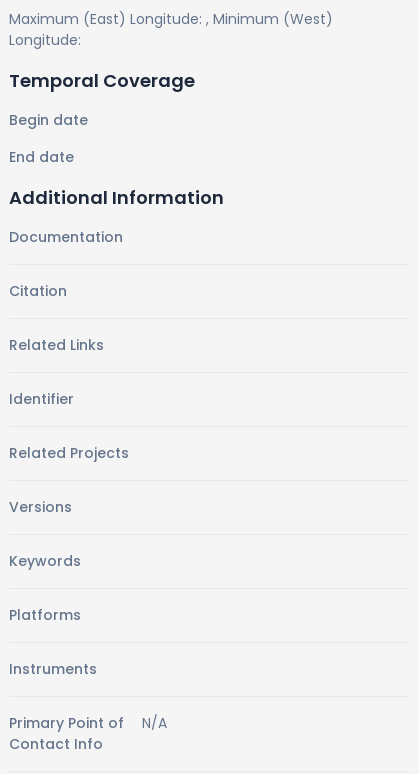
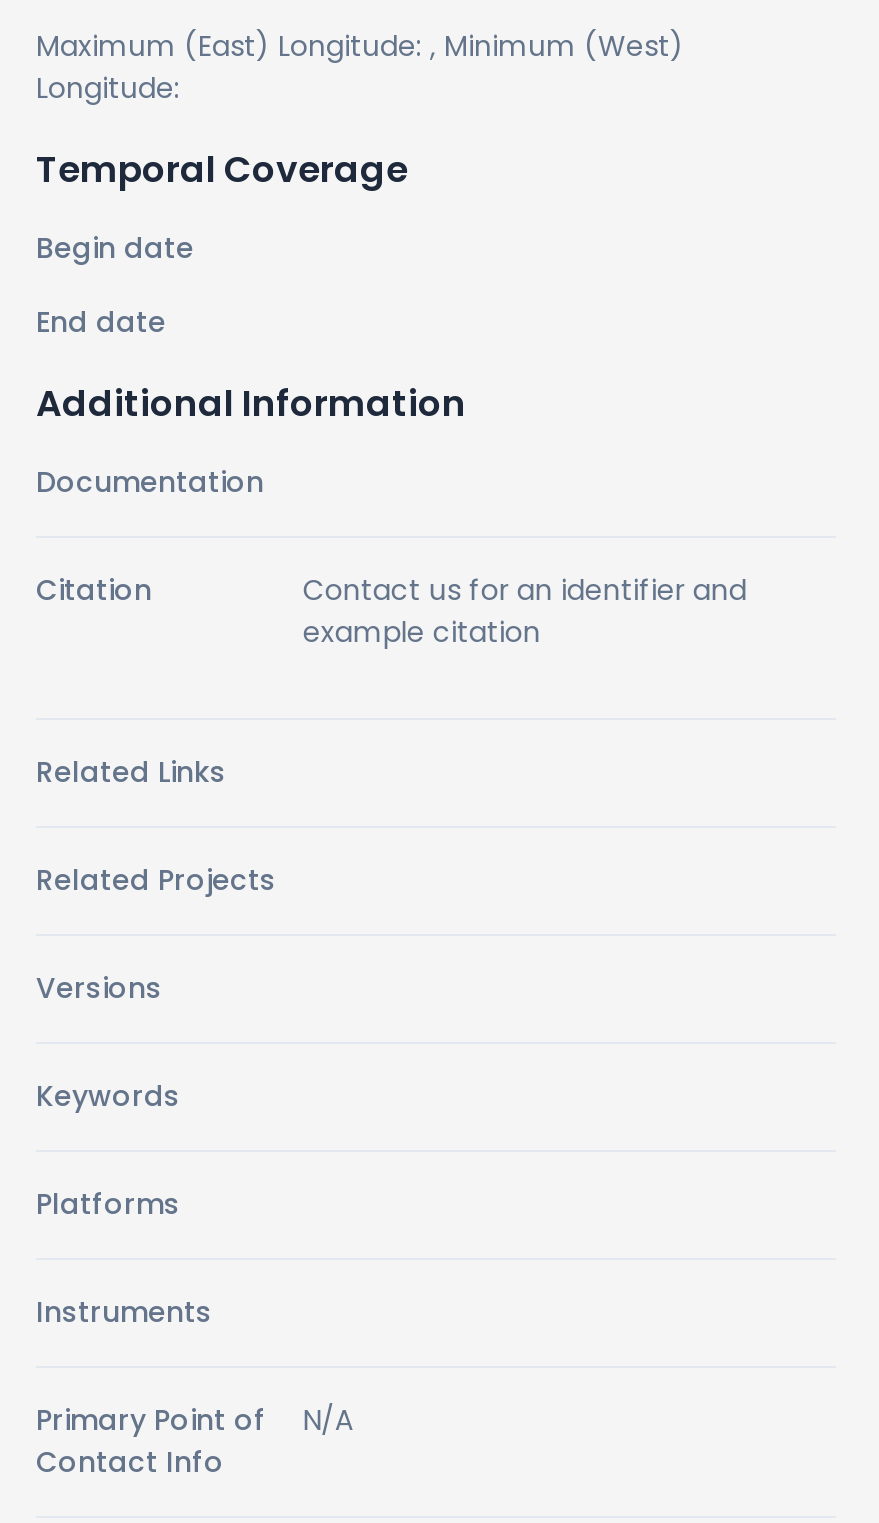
none -> [303,570,747,652] Contact us for an identifier and | example citation
moved [9,335,104,355] -> [36,752,226,792]: Related Links
[9,389,74,409] Identifier -> none

